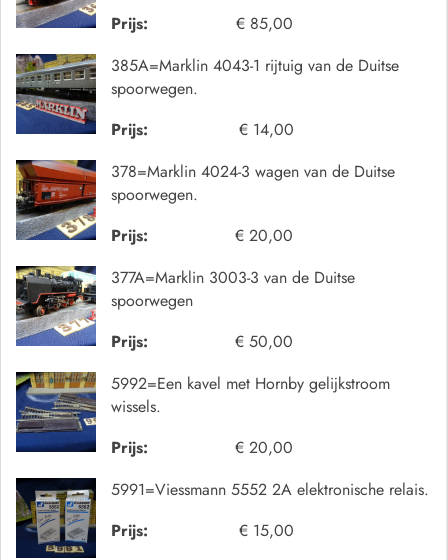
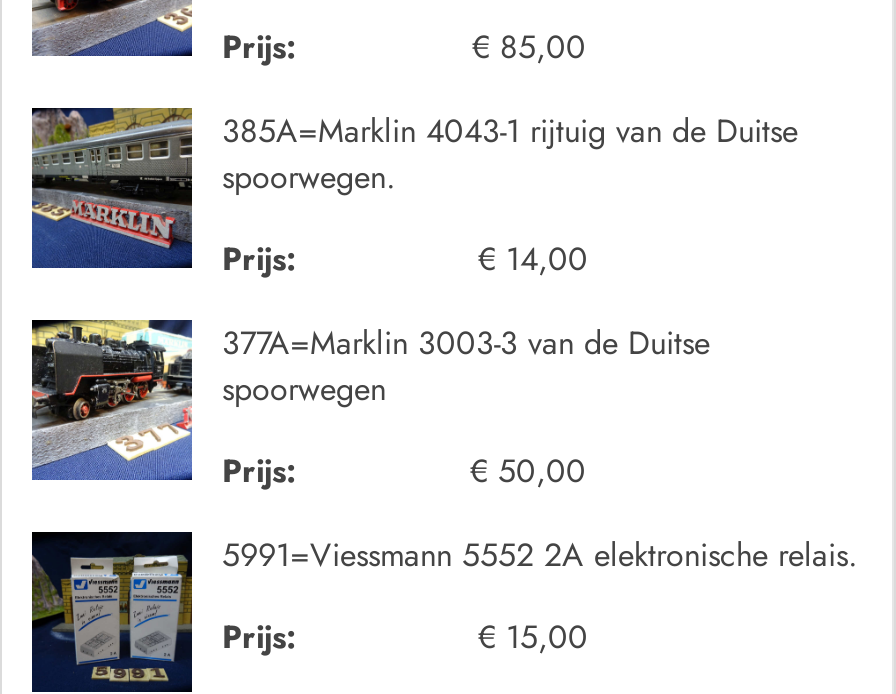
[16,160,395,247] [image] | 378=Marklin 4024-3 wagen van de Duitse | spoorwegen. | Prijs: | € 20,00 -> none
[16,371,390,459] [image] | 5992=Een kavel met Hornby gelijkstroom | wissels. | Prijs: | € 20,00 -> none

